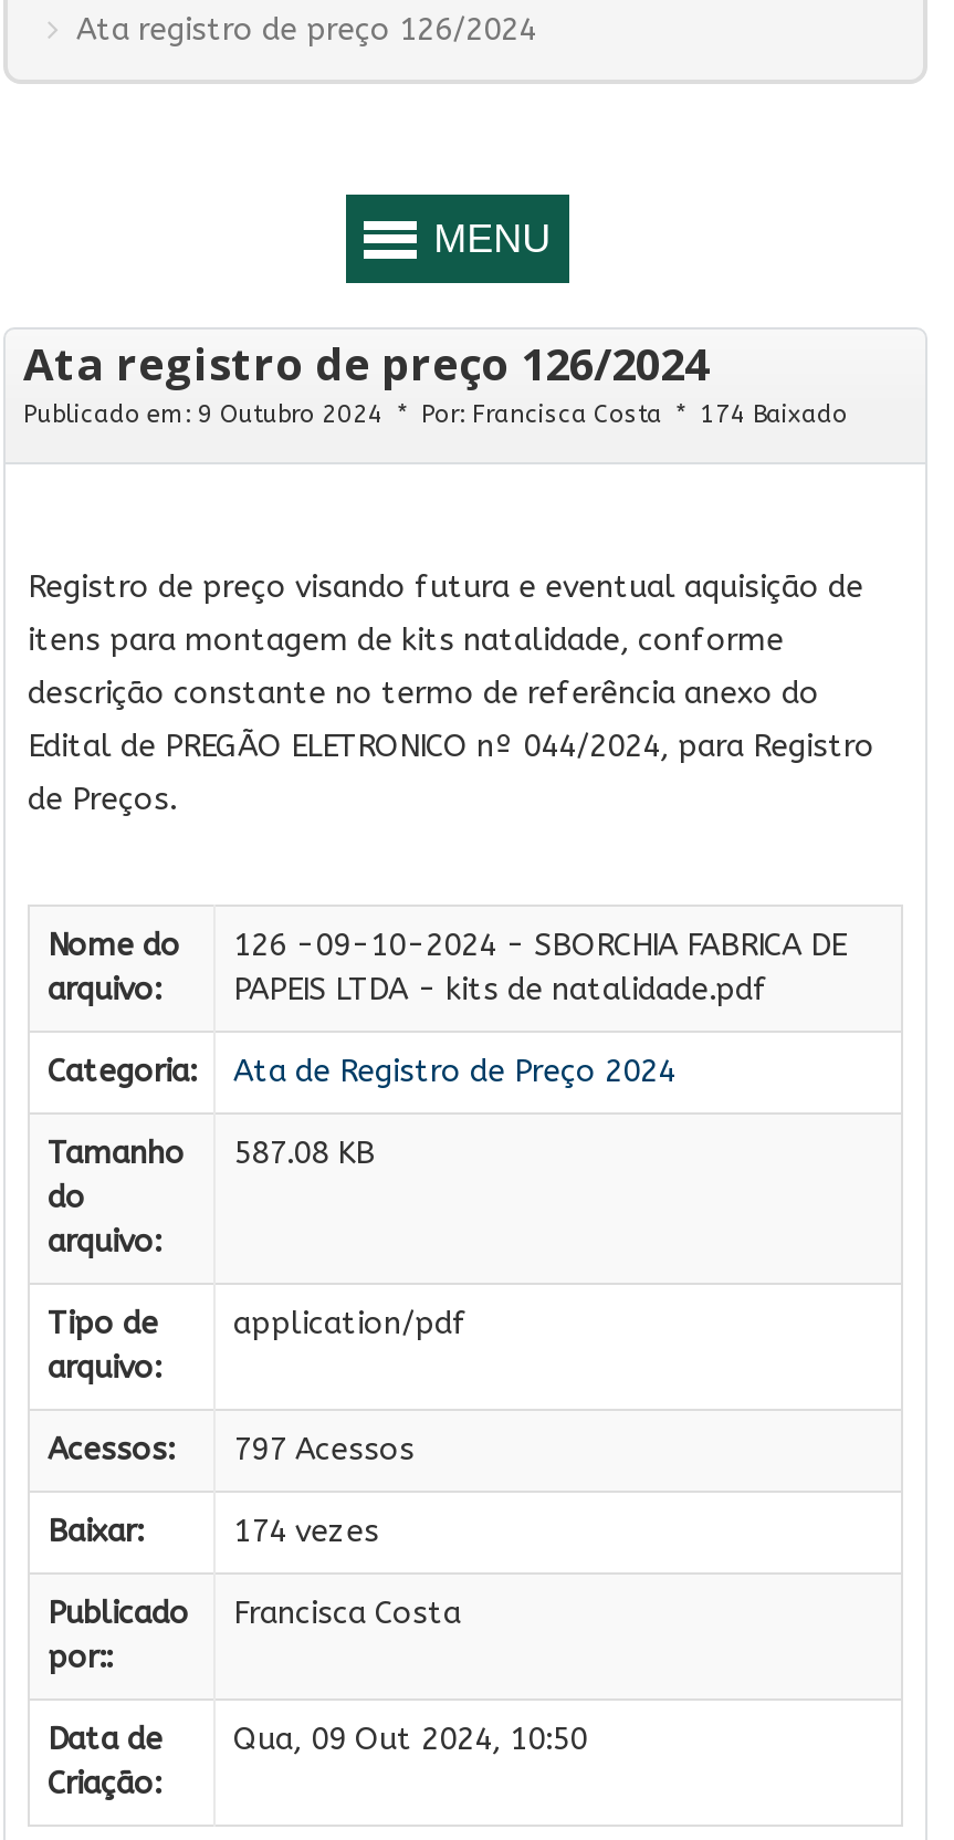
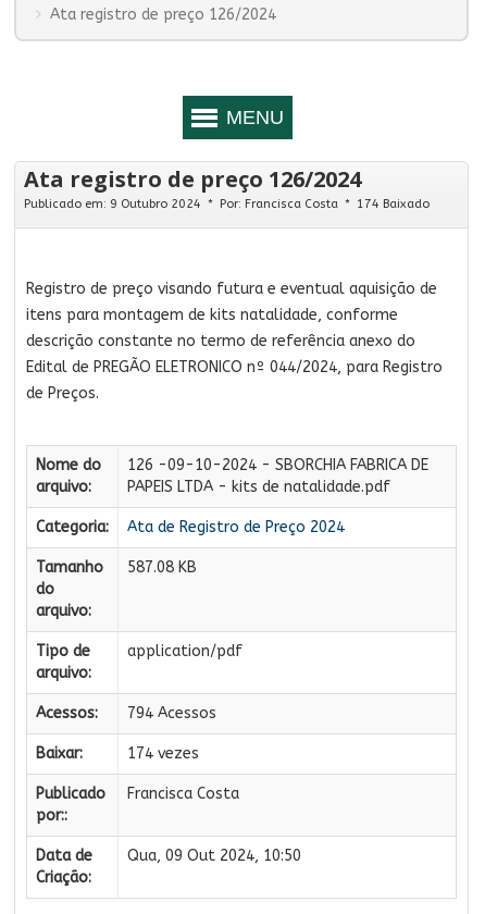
[48,1431,415,1468] Acessos: 797 Acessos -> [36,704,216,722] Acessos: 794 Acessos

